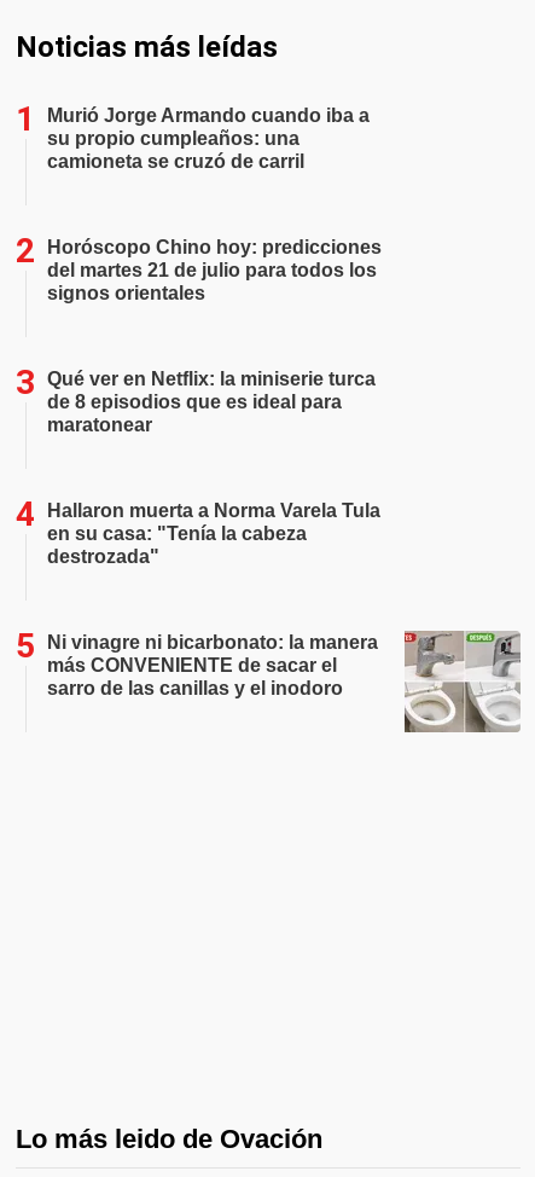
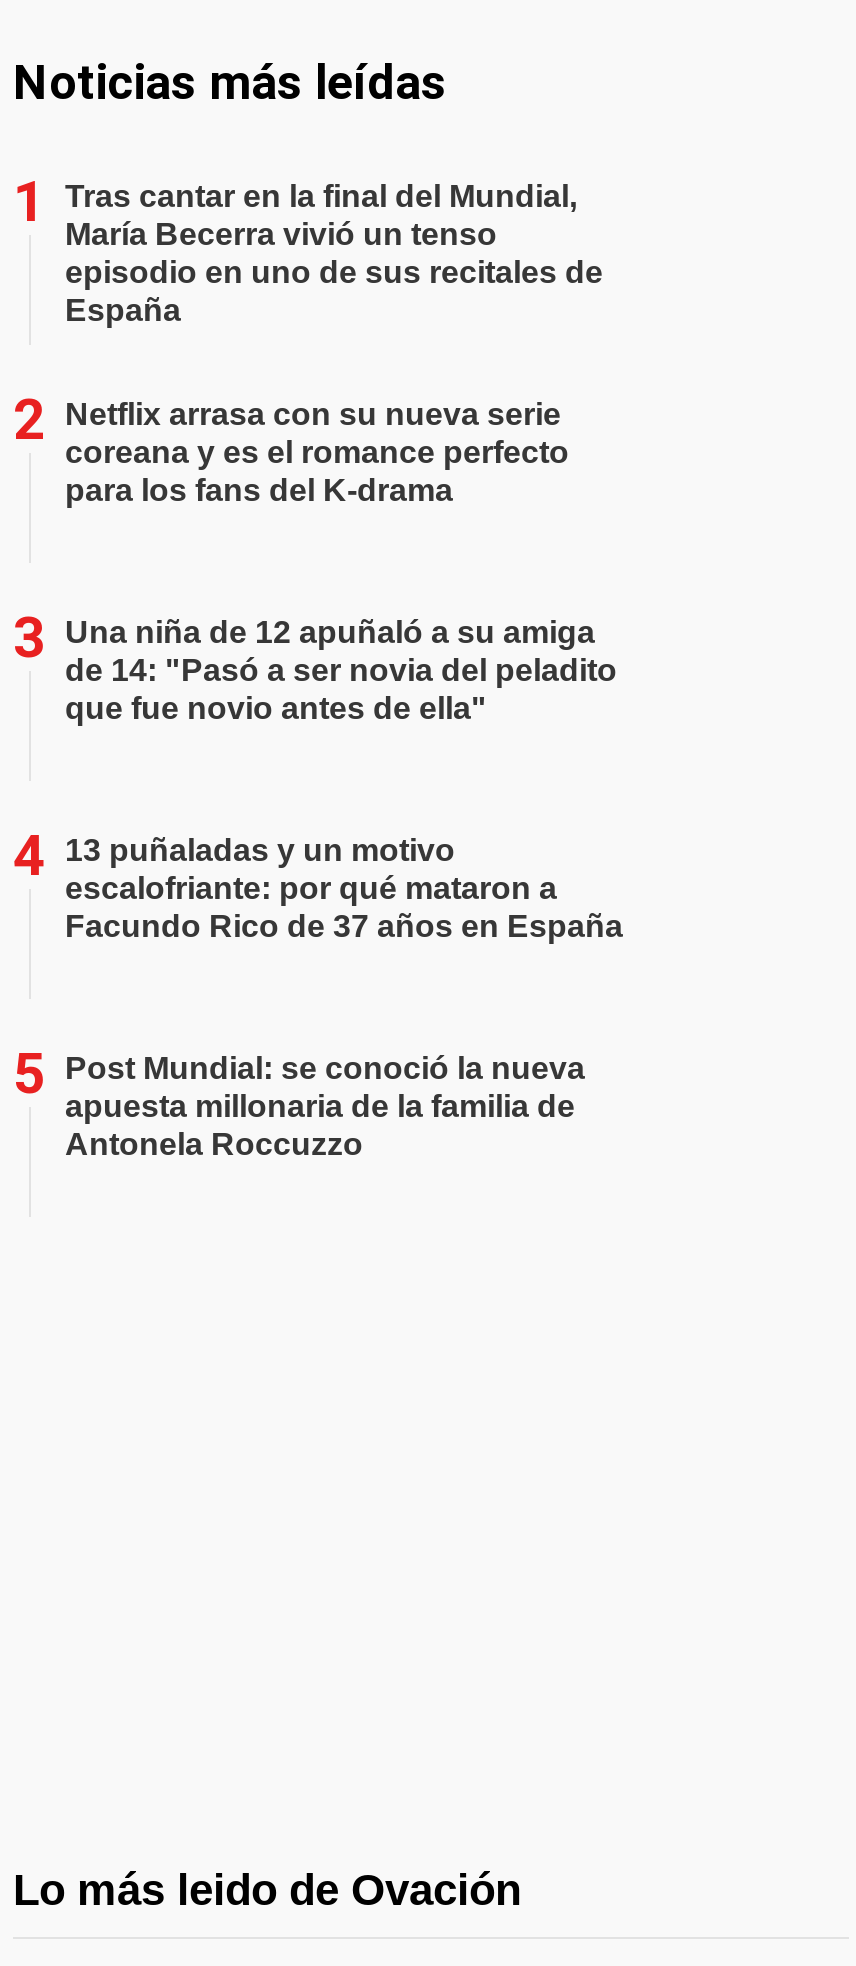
[47,105,370,172] Murió Jorge Armando cuando iba a | su propio cumpleaños: una | camioneta se cruzó de carril -> [65,180,603,328] Tras cantar en la final del Mundial, | María Becerra vivió un tenso | episodio en uno de sus recitales de | España
[47,237,382,304] Horóscopo Chino hoy: predicciones | del martes 21 de julio para todos los | signos orientales -> [65,398,569,508] Netflix arrasa con su nueva serie | coreana y es el romance perfecto | para los fans del K-drama
[47,369,376,435] Qué ver en Netflix: la miniserie turca | de 8 episodios que es ideal para | maratonear -> [65,616,617,726] Una niña de 12 apuñaló a su amiga | de 14: "Pasó a ser novia del peladito | que fue novio antes de ella"
[47,501,380,567] Hallaron muerta a Norma Varela Tula | en su casa: "Tenía la cabeza | destrozada" -> [65,834,623,944] 13 puñaladas y un motivo | escalofriante: por qué mataron a | Facundo Rico de 37 años en España
[47,632,378,699] Ni vinagre ni bicarbonato: la manera | más CONVENIENTE de sacar el | sarro de las canillas y el inodoro -> [65,1052,585,1162] Post Mundial: se conoció la nueva | apuesta millonaria de la familia de | Antonela Roccuzzo
[403,630,522,734] [image] -> none

